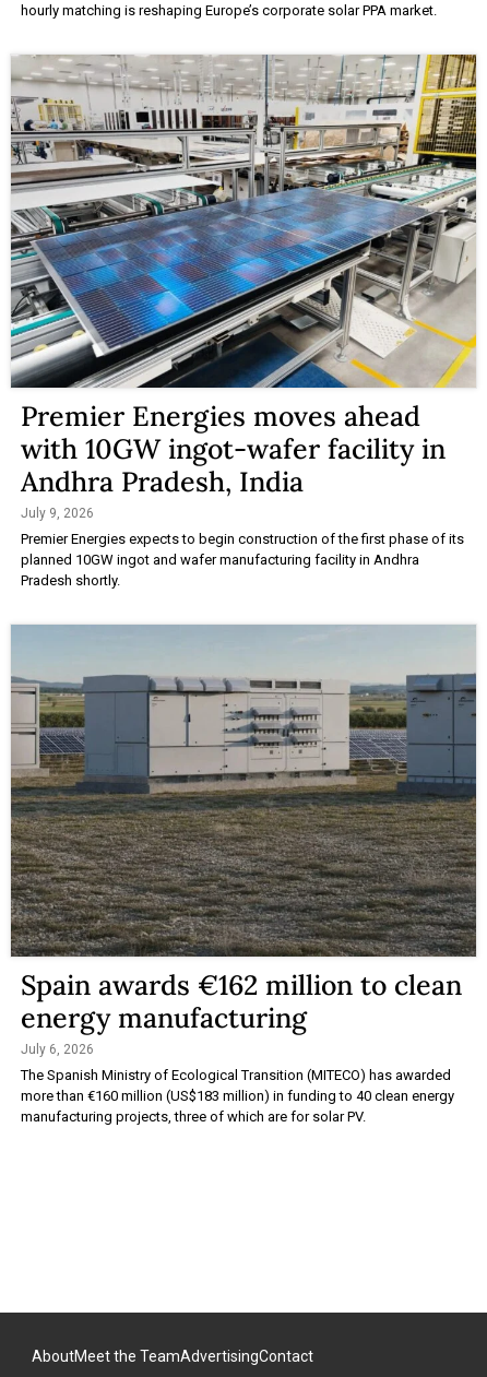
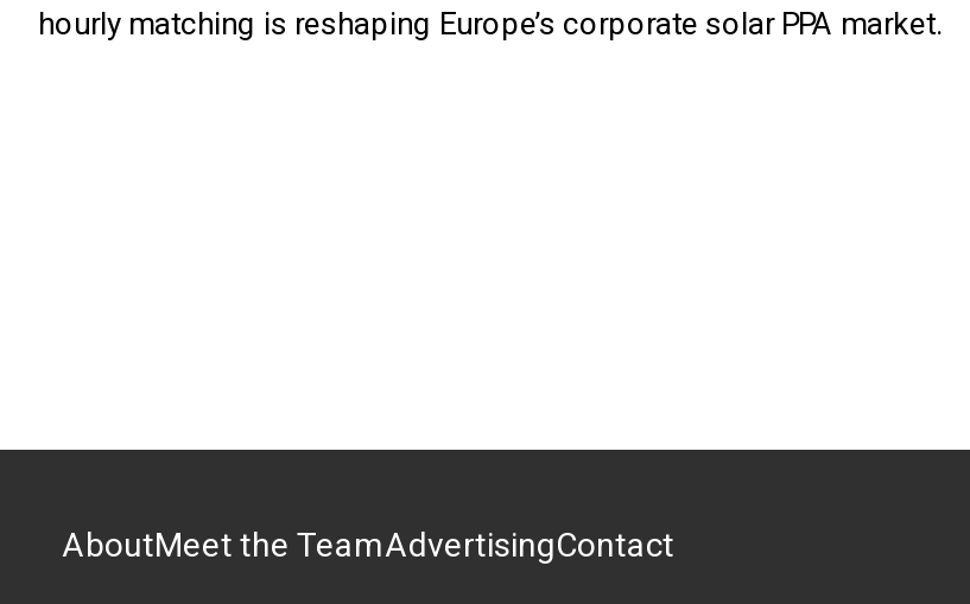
[10,54,477,588] [image] | Premier Energies moves ahead | with 10GW ingot-wafer facility in | Andhra Pradesh, India | July 9, 2026 | Premier Energies expects to begin construction of the first phase of its | planned 10GW ingot and wafer manufacturing facility in Andhra | Pradesh shortly. -> none
[10,624,477,1125] [image] | Spain awards €162 million to clean | energy manufacturing | July 6, 2026 | The Spanish Ministry of Ecological Transition (MITECO) has awarded | more than €160 million (US$183 million) in funding to 40 clean energy | manufacturing projects, three of which are for solar PV. -> none

